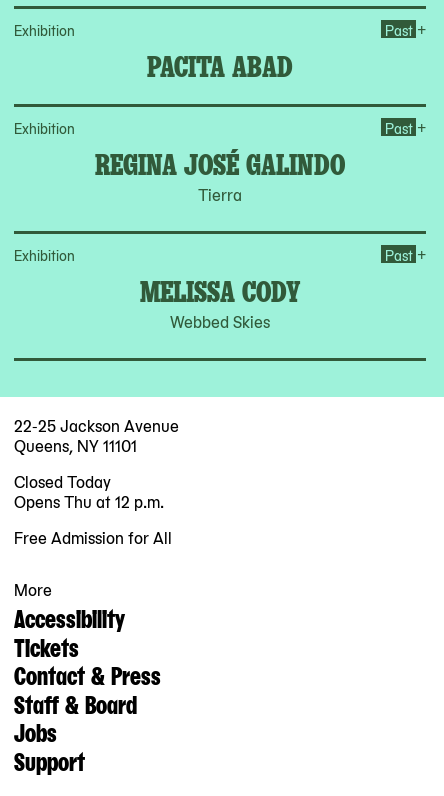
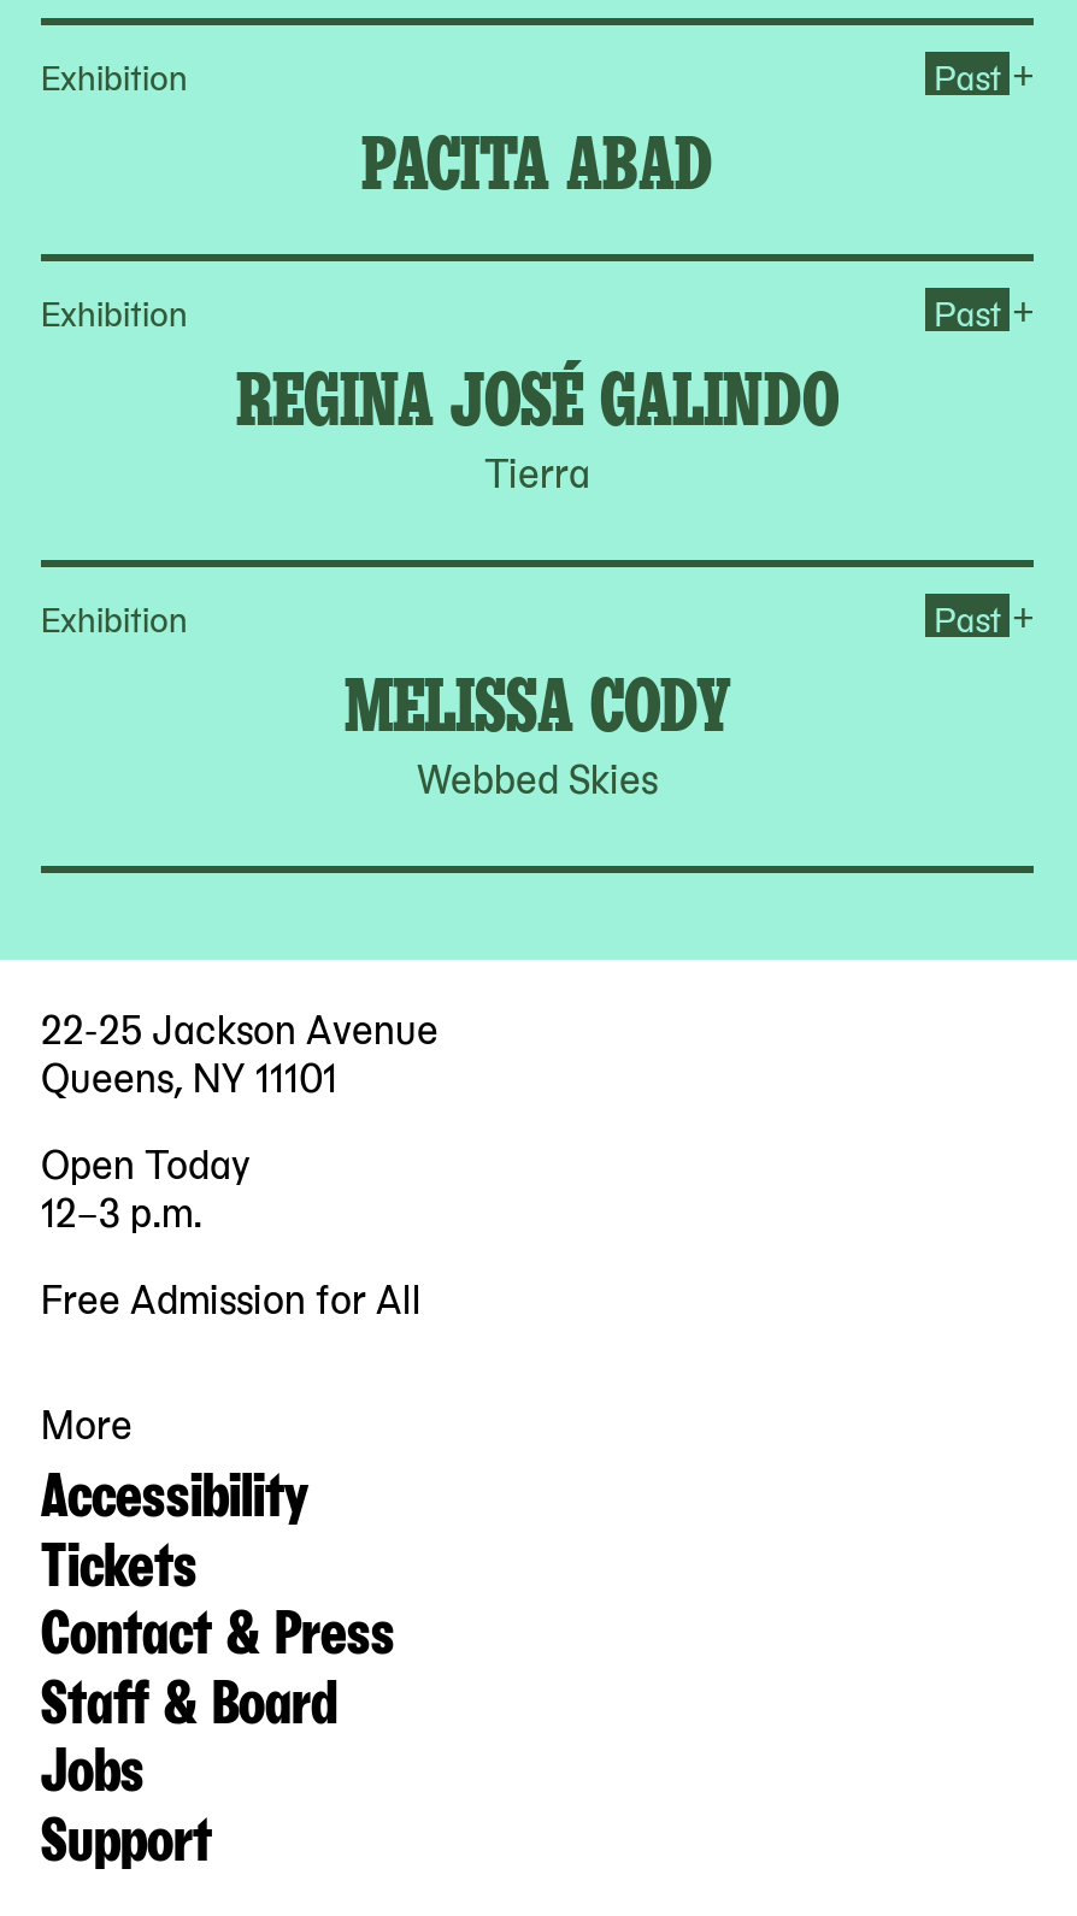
[14,469,164,513] Closed Today | Opens Thu at 12 p.m. -> [41,1134,251,1240] Open Today | 12–3 p.m.

